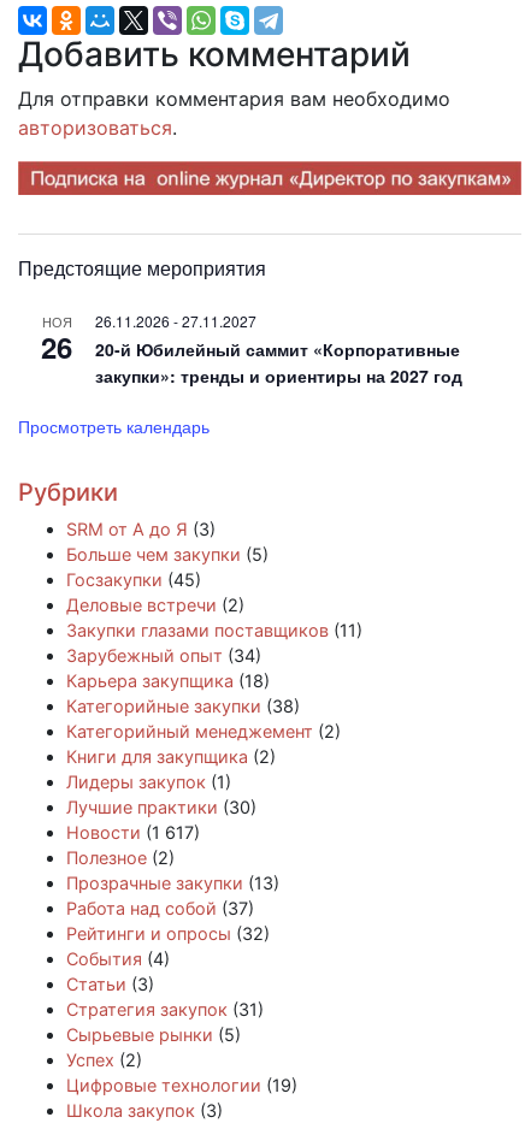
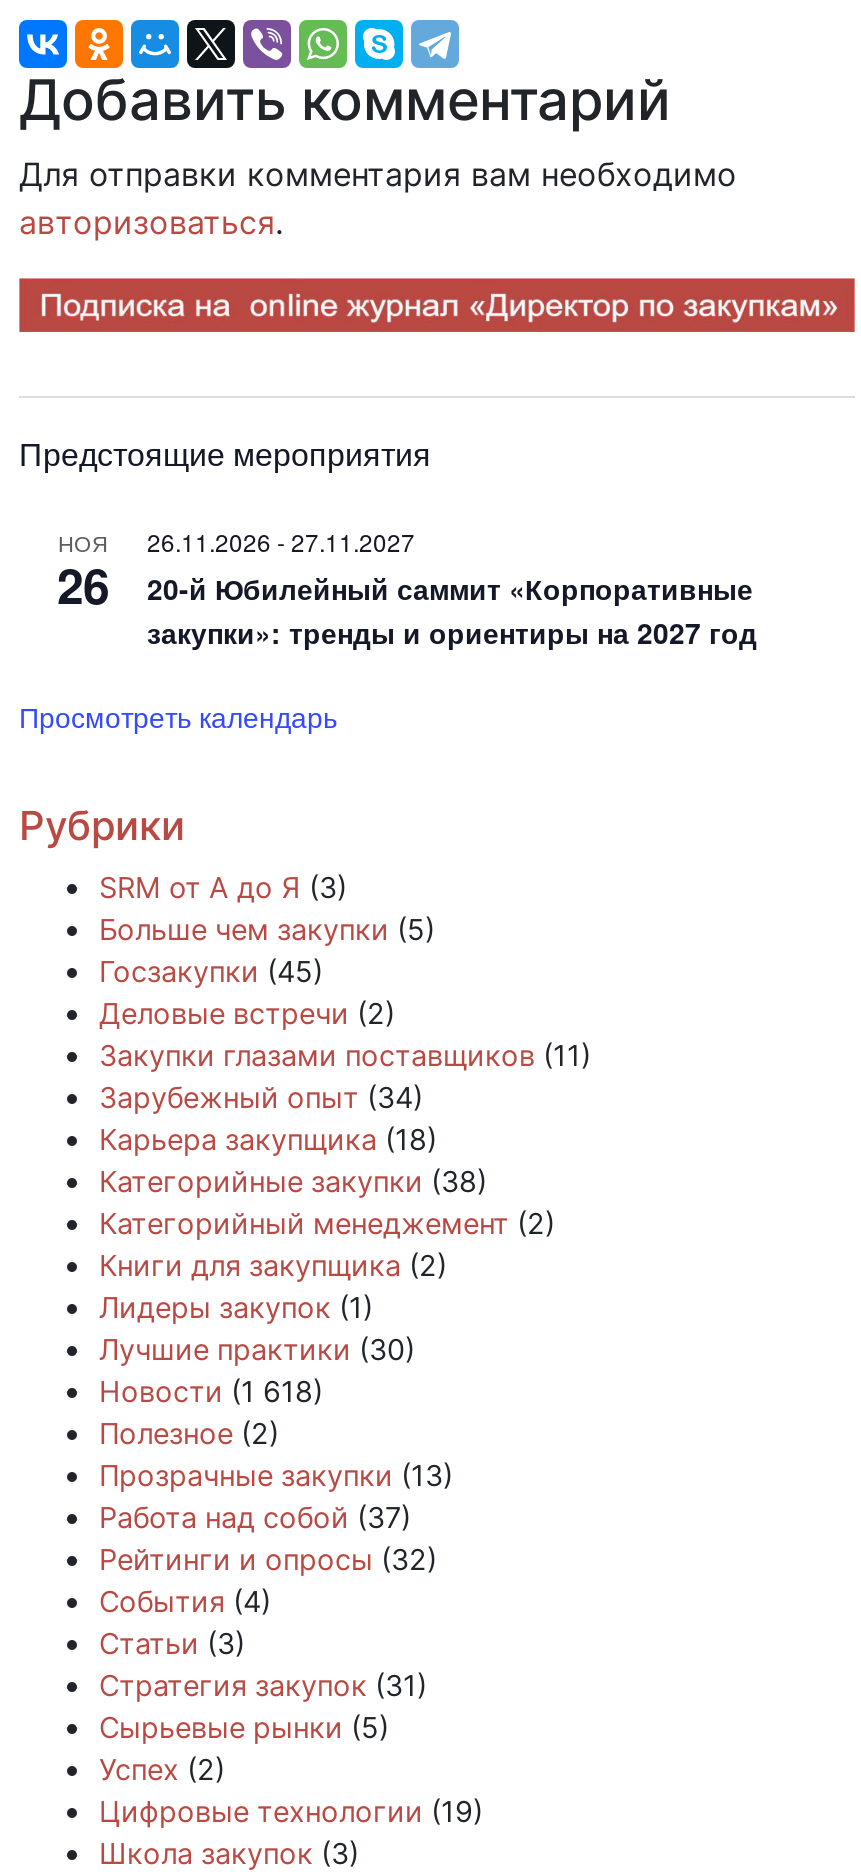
[66,822,200,842] Новости (1 617) -> [99,1375,323,1409] Новости (1 618)

